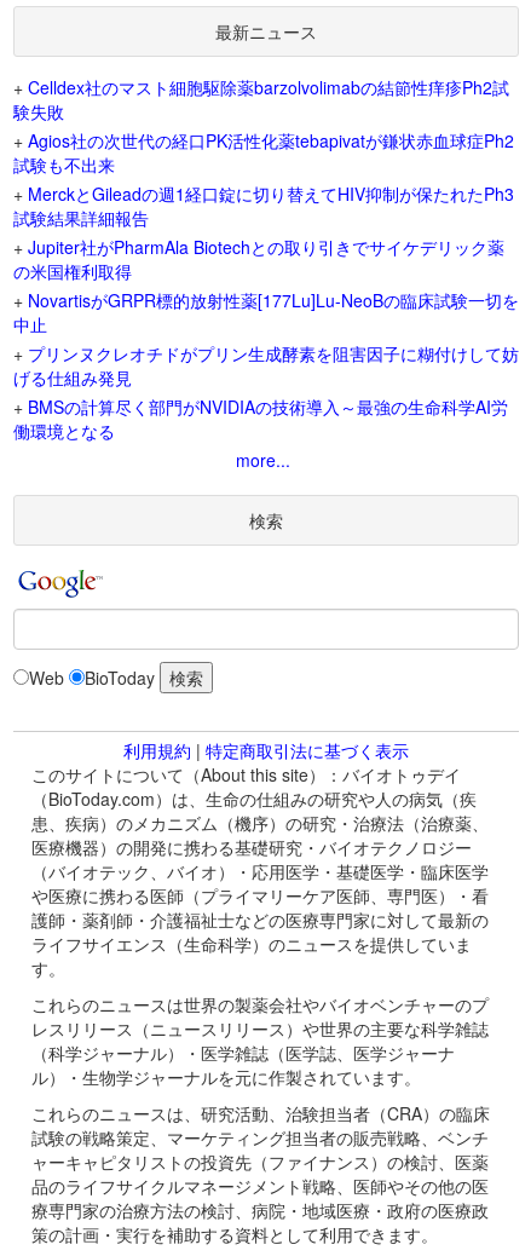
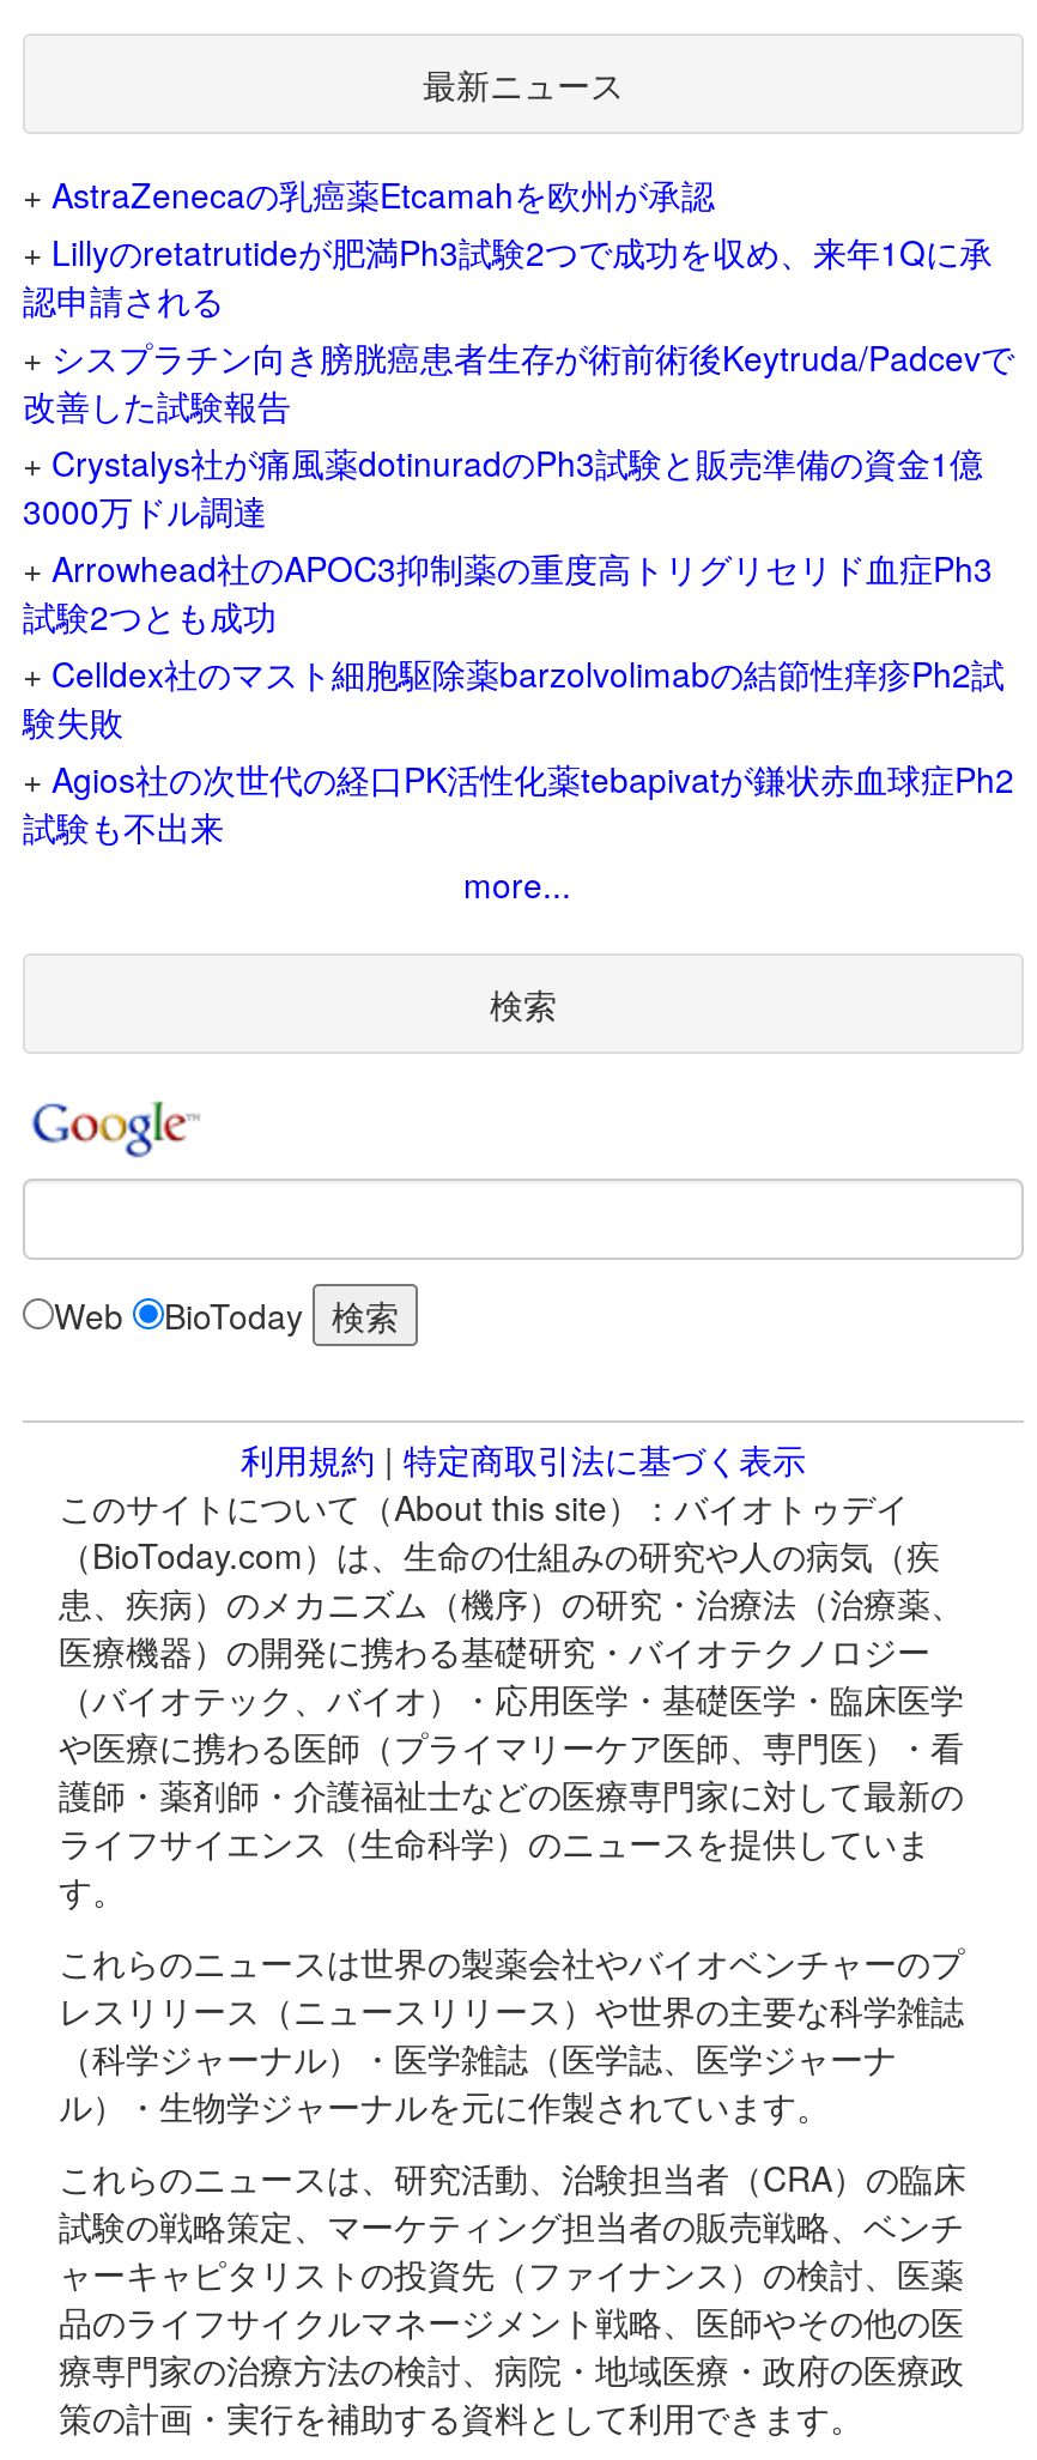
none -> [23,171,1014,640] + AstraZenecaの乳癌薬Etcamahを欧州が承認 | + Lillyのretatrutideが肥満Ph3試験2つで成功を収め、来年1Qに承 | 認申請される | +シスプラチン向き膀胱癌患者生存が術前術後Keytruda/Padcevで | 改善した試験報告 | + Crystalys社が痛風薬dotinuradのPh3試験と販売準備の資金1億 | 3000万ドル調達 | + Arrowhead社のAPOC3抑制薬の重度高トリグリセリド血症Ph3 | 試験2つとも成功
moved [13,75,514,177] -> [23,650,1014,851]: + Celldex社のマスト細胞駆除薬barzolvolimabの結節性痒疹Ph2試 | 験失敗 | + Agios社の次世代の経口PK活性化薬tebapivatが鎌状赤血球症Ph2 | 試験も不出来
[13,182,519,443] + MerckとGileadの週1経口錠に切り替えてHIV抑制が保たれたPh3 | 試験結果詳細報告 | + Jupiter社がPharmAla Biotechとの取り引きでサイケデリック薬 | の米国権利取得 | + NovartisがGRPR標的放射性薬[177Lu]Lu-NeoBの臨床試験一切を | 中止 | +プリンヌクレオチドがプリン生成酵素を阻害因子に糊付けして妨 | げる仕組み発見 | + BMSの計算尽く部門がNVIDIAの技術導入～最強の生命科学AI労 | 働環境となる -> none

